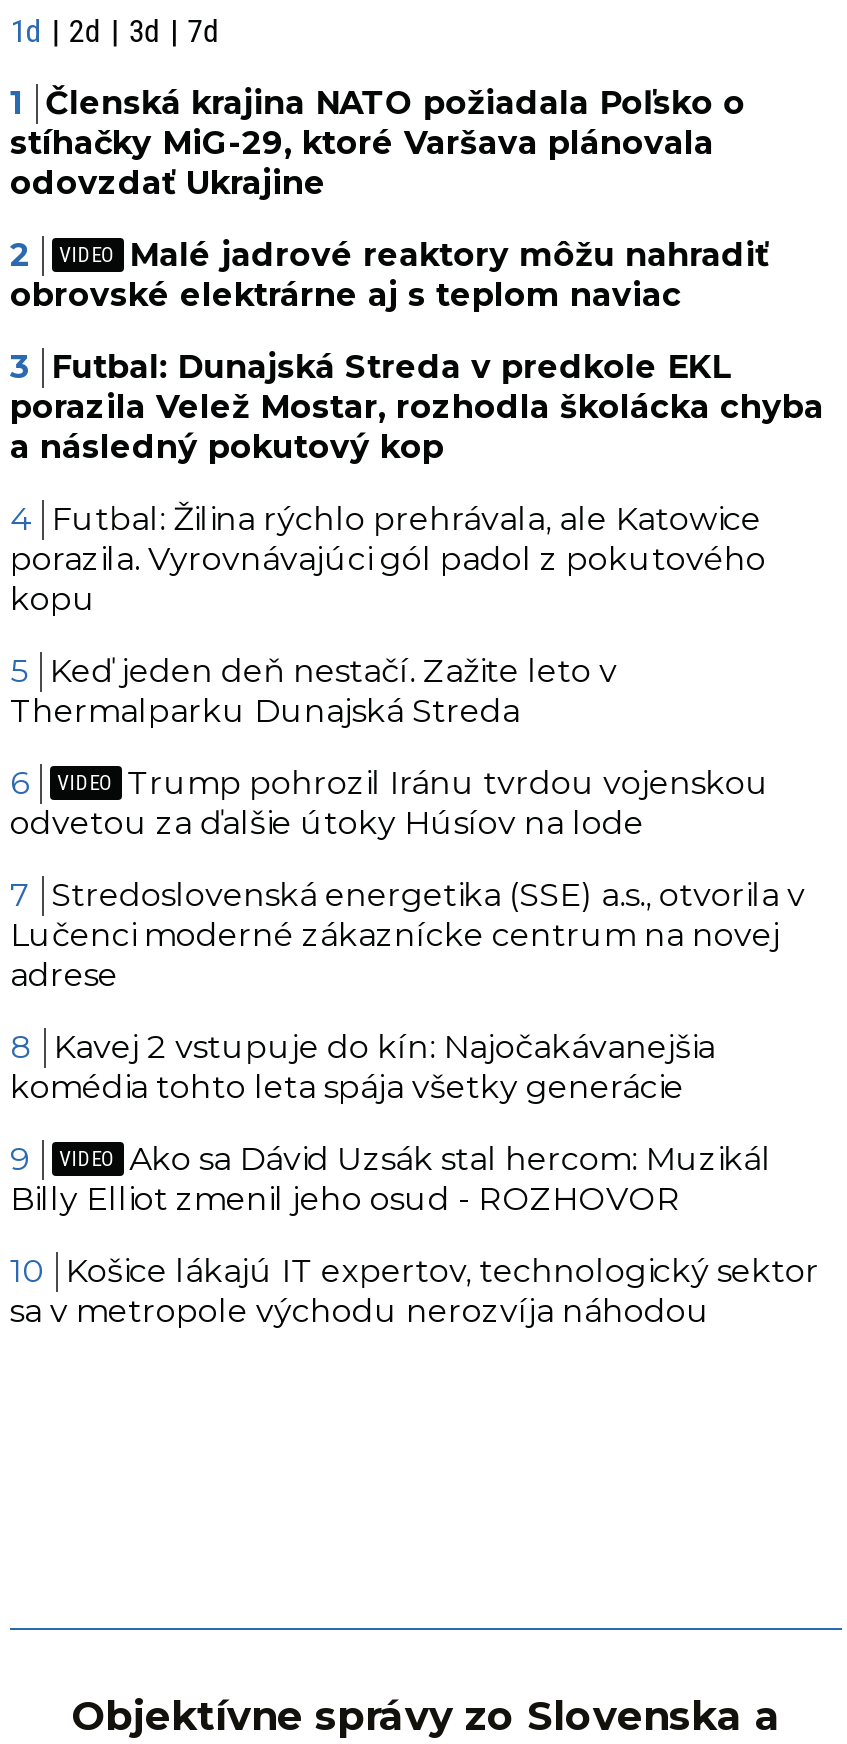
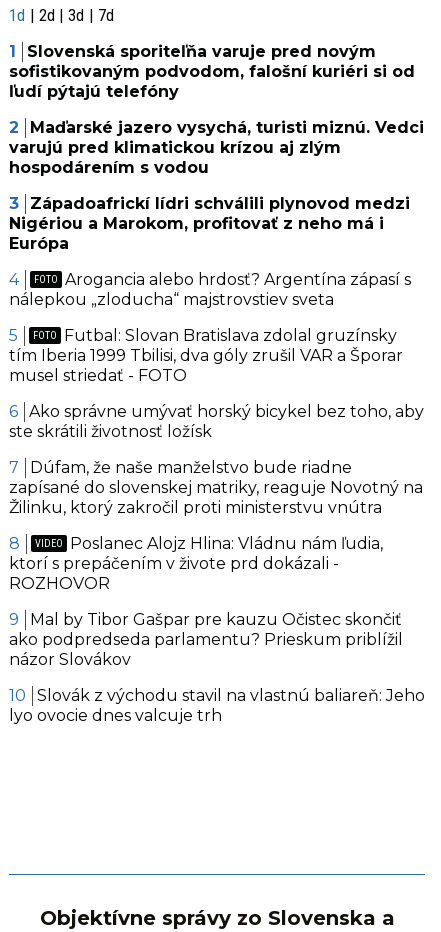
[10,84,745,202] Členská krajina NATO požiadala Poľsko o | stíhačky MiG-29, ktoré Varšava plánovala | odovzdať Ukrajine -> [9,42,415,101] Slovenská sporiteľňa varuje pred novým | sofistikovaným podvodom, falošní kuriéri si od | ľudí pýtajú telefóny
[10,236,769,314] Malé jadrové reaktory môžu nahradiť | obrovské elektrárne aj s teplom naviac -> [9,118,424,177] Maďarské jazero vysychá, turisti miznú. Vedci | varujú pred klimatickou krízou aj zlým | hospodárením s vodou
[10,348,824,466] Futbal: Dunajská Streda v predkole EKL | porazila Velež Mostar, rozhodla školácka chyba | a následný pokutový kop -> [9,194,410,253] Západoafrickí lídri schválili plynovod medzi | Nigériou a Marokom, profitovať z neho má i | Európa
[10,500,766,618] Futbal: Žilina rýchlo prehrávala, ale Katowice | porazila. Vyrovnávajúci gól padol z pokutového | kopu -> [9,270,411,309] Arogancia alebo hrdosť? Argentína zápasí s | nálepkou „zloducha“ majstrovstiev sveta
[10,652,617,730] Keď jeden deň nestačí. Zažite leto v | Thermalparku Dunajská Streda -> [9,326,403,385] Futbal: Slovan Bratislava zdolal gruzínsky | tím Iberia 1999 Tbilisi, dva góly zrušil VAR a Šporar | musel striedať - FOTO
[10,764,769,842] Trump pohrozil Iránu tvrdou vojenskou | odvetou za ďalšie útoky Húsíov na lode -> [9,402,424,441] Ako správne umývať horský bicykel bez toho, aby | ste skrátili životnosť ložísk
[10,876,805,994] Stredoslovenská energetika (SSE) a.s., otvorila v | Lučenci moderné zákaznícke centrum na novej | adrese -> [9,458,423,517] Dúfam, že naše manželstvo bude riadne | zapísané do slovenskej matriky, reaguje Novotný na | Žilinku, ktorý zakročil proti ministerstvu vnútra
[10,1028,715,1106] Kavej 2 vstupuje do kín: Najočakávanejšia | komédia tohto leta spája všetky generácie -> [9,534,383,593] Poslanec Alojz Hlina: Vládnu nám ľudia, | ktorí s prepáčením v živote prd dokázali - | ROZHOVOR
[10,1140,771,1218] Ako sa Dávid Uzsák stal hercom: Muzikál | Billy Elliot zmenil jeho osud - ROZHOVOR -> [9,610,403,669] Mal by Tibor Gašpar pre kauzu Očistec skončiť | ako podpredseda parlamentu? Prieskum priblížil | názor Slovákov
[10,1252,819,1330] Košice lákajú IT expertov, technologický sektor | sa v metropole východu nerozvíja náhodou -> [9,686,425,725] Slovák z východu stavil na vlastnú baliareň: Jeho | lyo ovocie dnes valcuje trh

